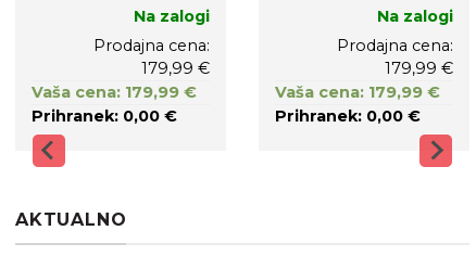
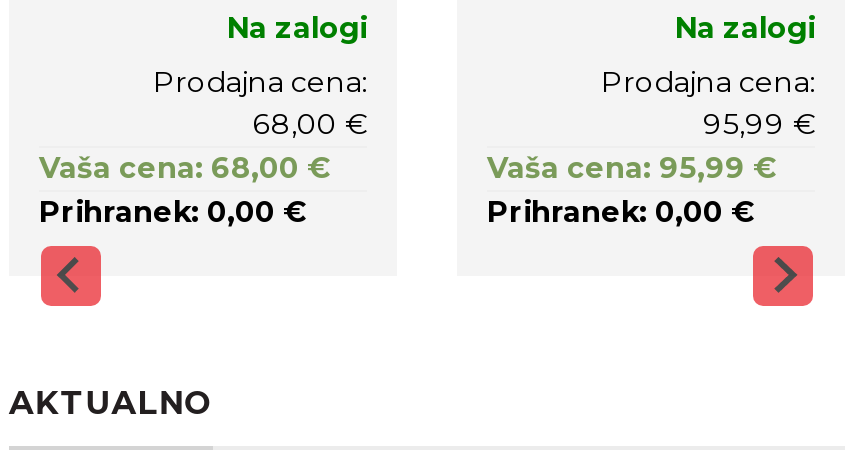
[141,58,210,78] 179,99 € -> [253,105,367,141] 68,00 €
[385,58,453,78] 179,99 € -> [703,105,815,141] 95,99 €
[32,82,197,102] Vaša cena: 179,99 € -> [39,149,331,185] Vaša cena: 68,00 €
[275,82,440,102] Vaša cena: 179,99 € -> [487,149,777,185] Vaša cena: 95,99 €

